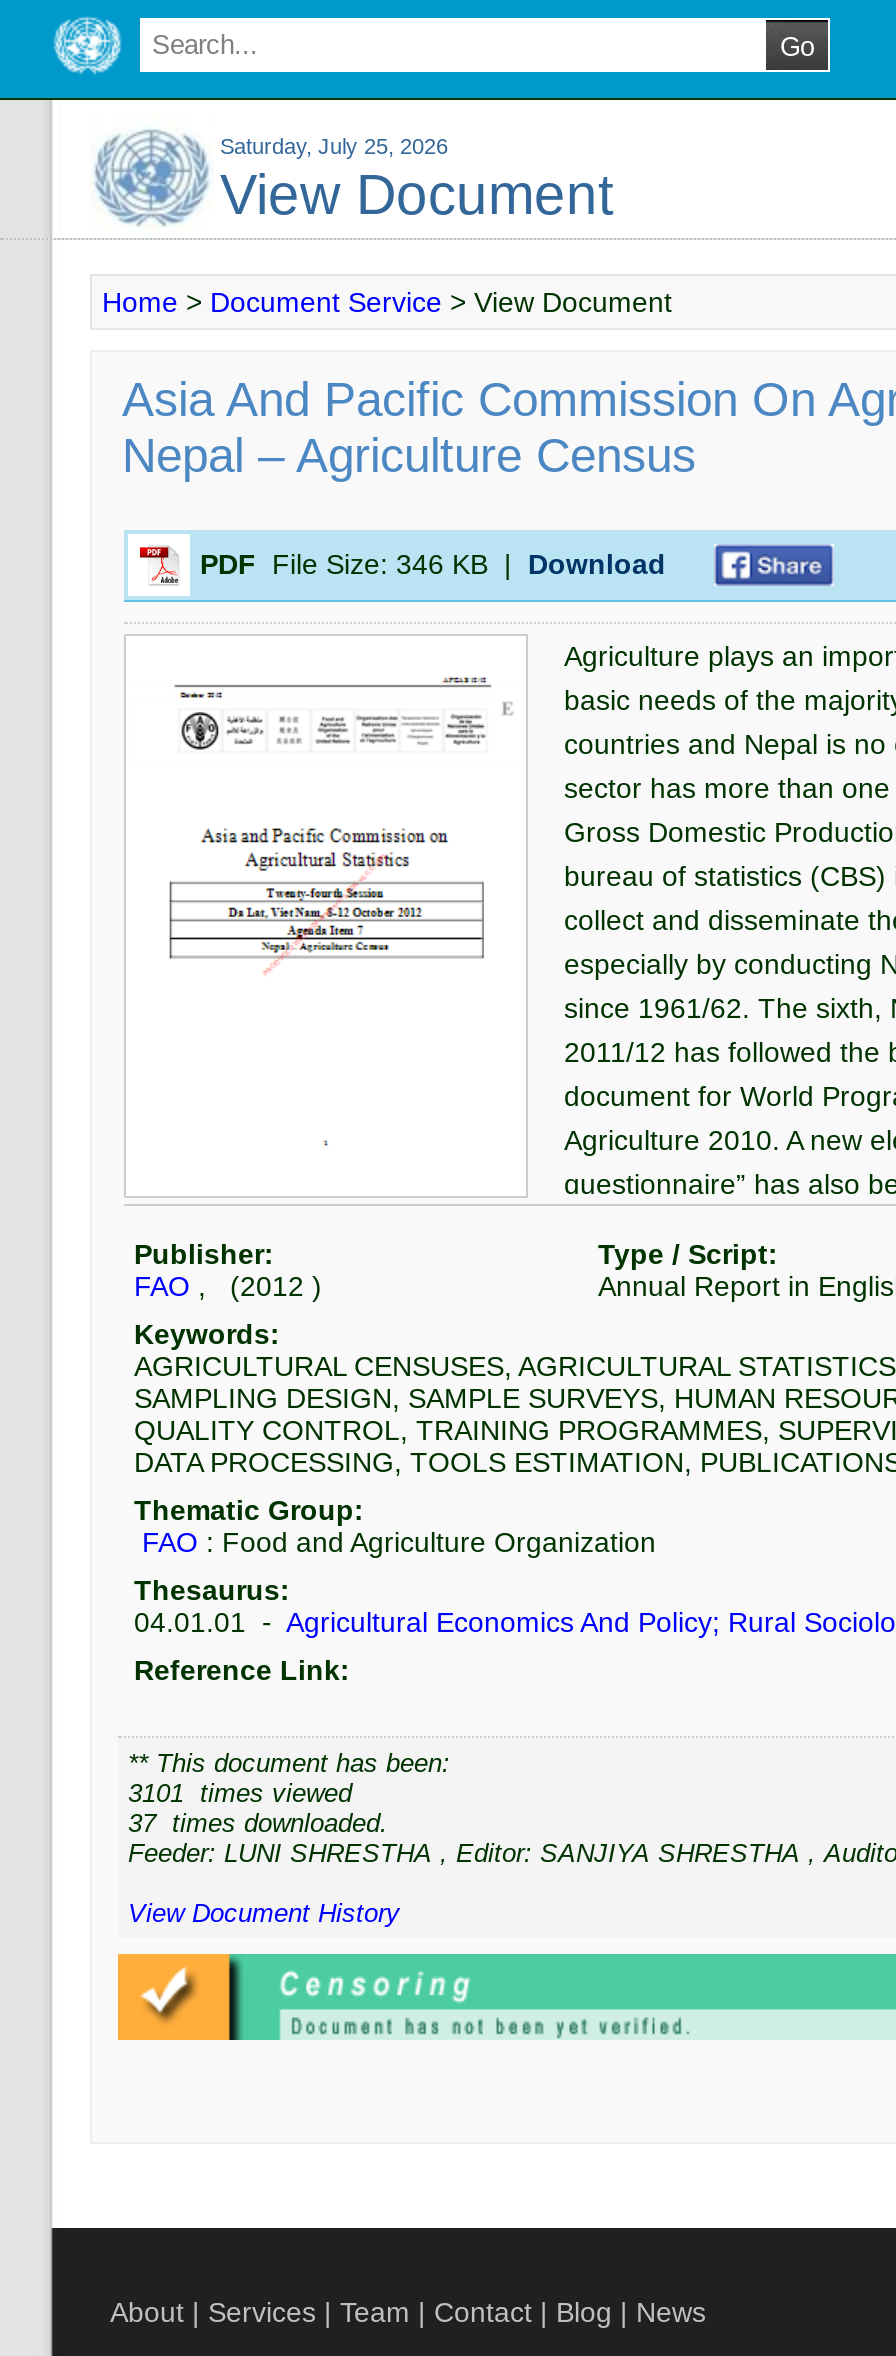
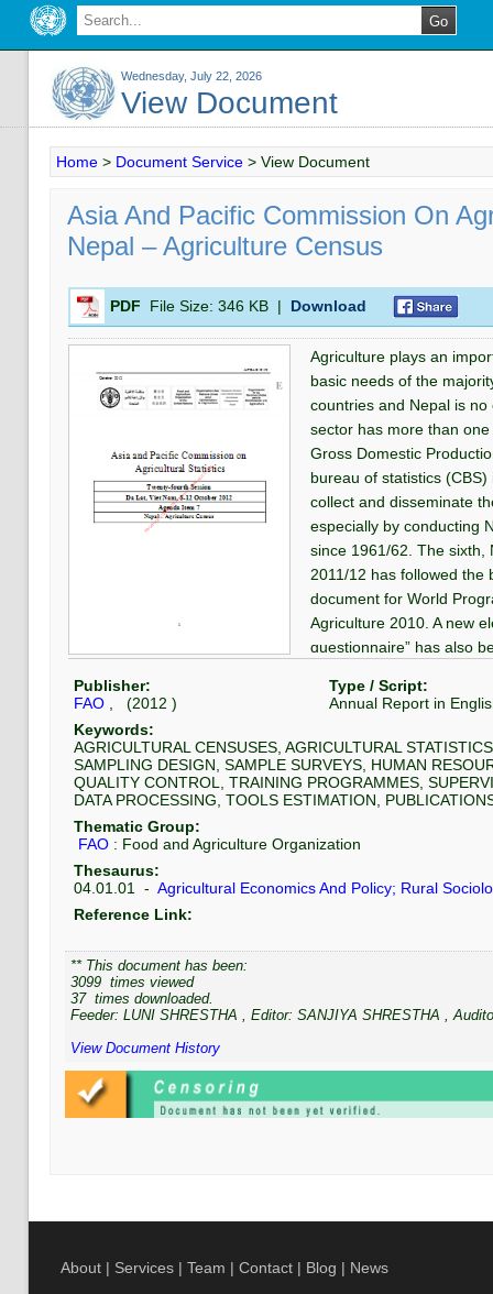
[220,134,448,158] Saturday, July 25, 2026 -> [121,69,262,83] Wednesday, July 22, 2026
[128,1778,352,1808] 3101 times viewed -> [70,974,194,990] 3099 times viewed

